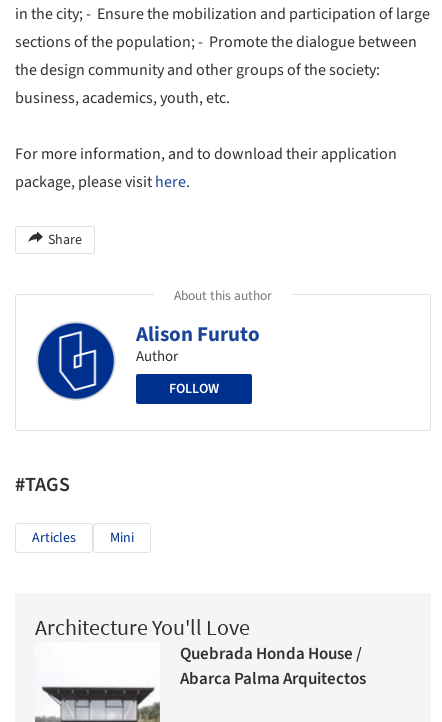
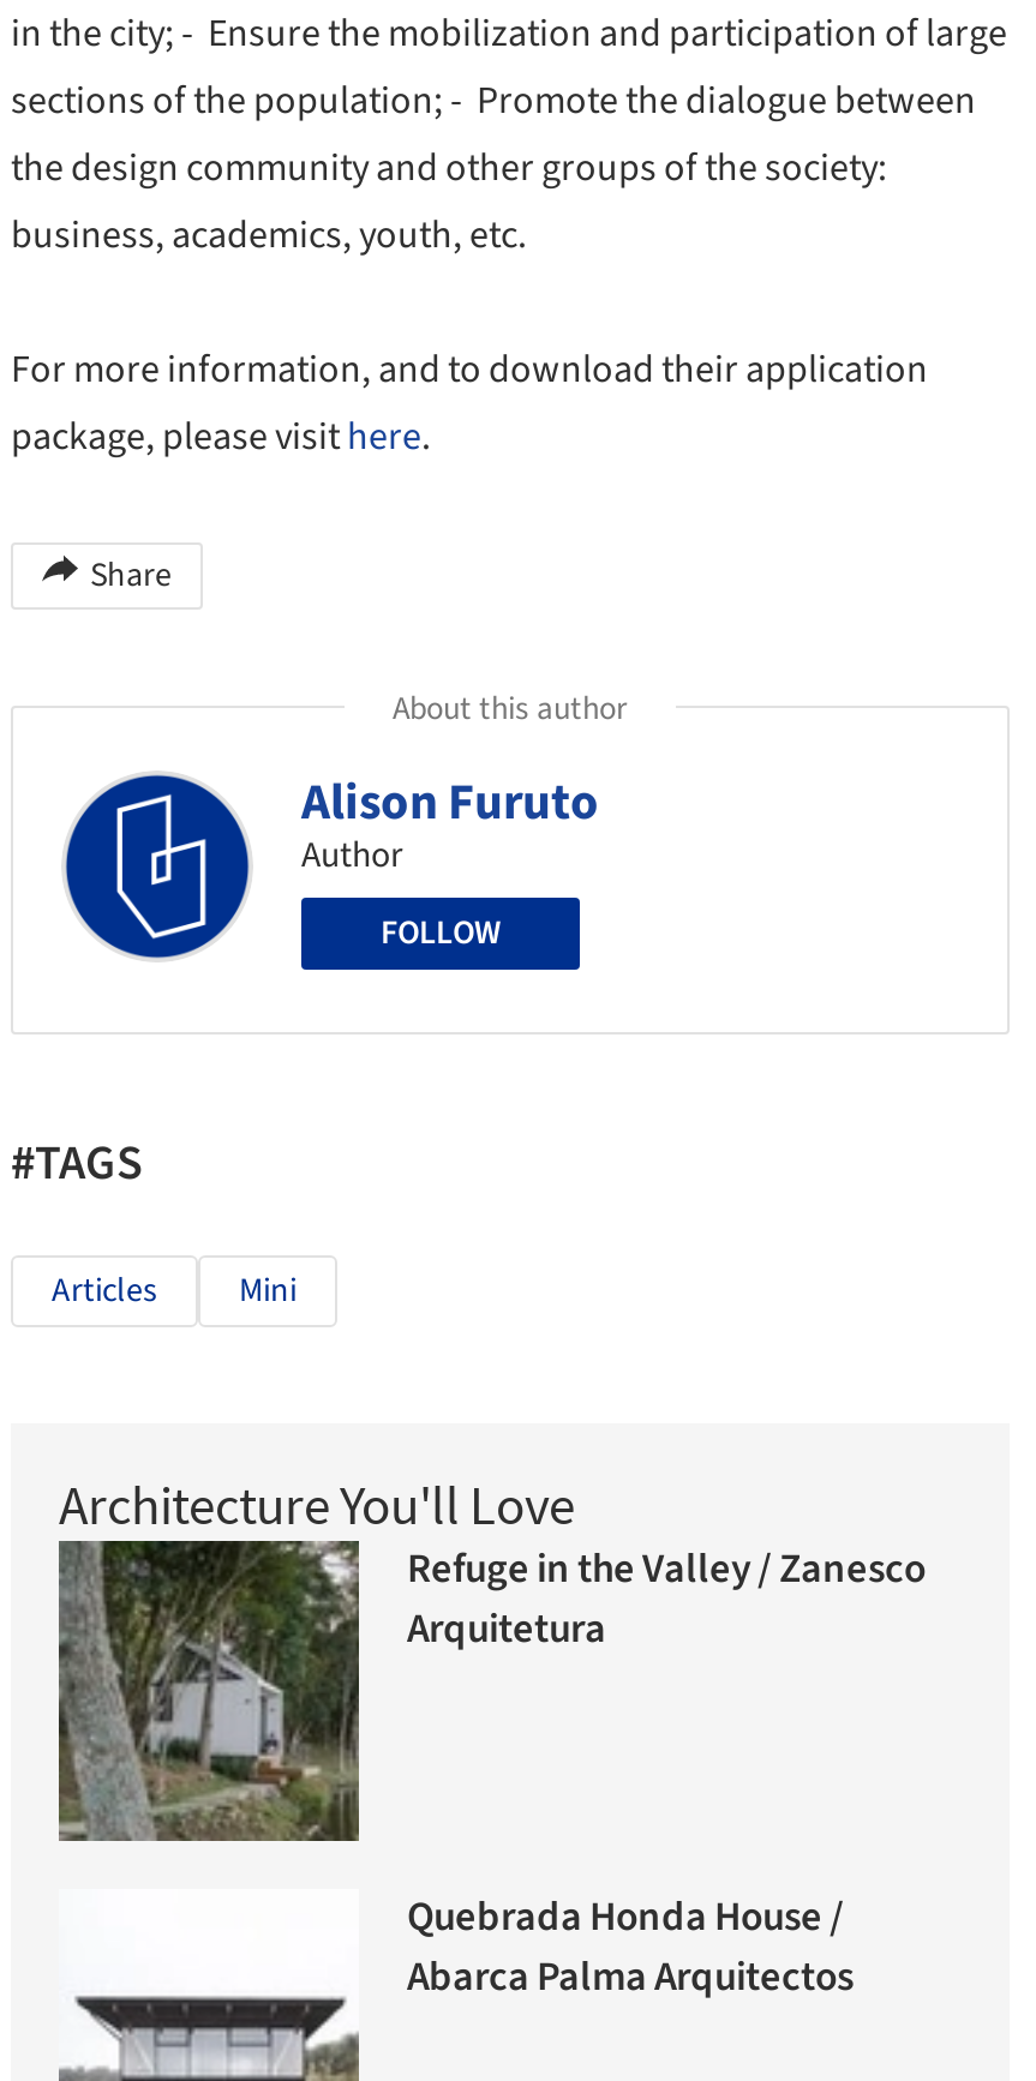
none -> [56,1541,926,1843] [image] | Refuge in the Valley / Zanesco | Arquitetura

